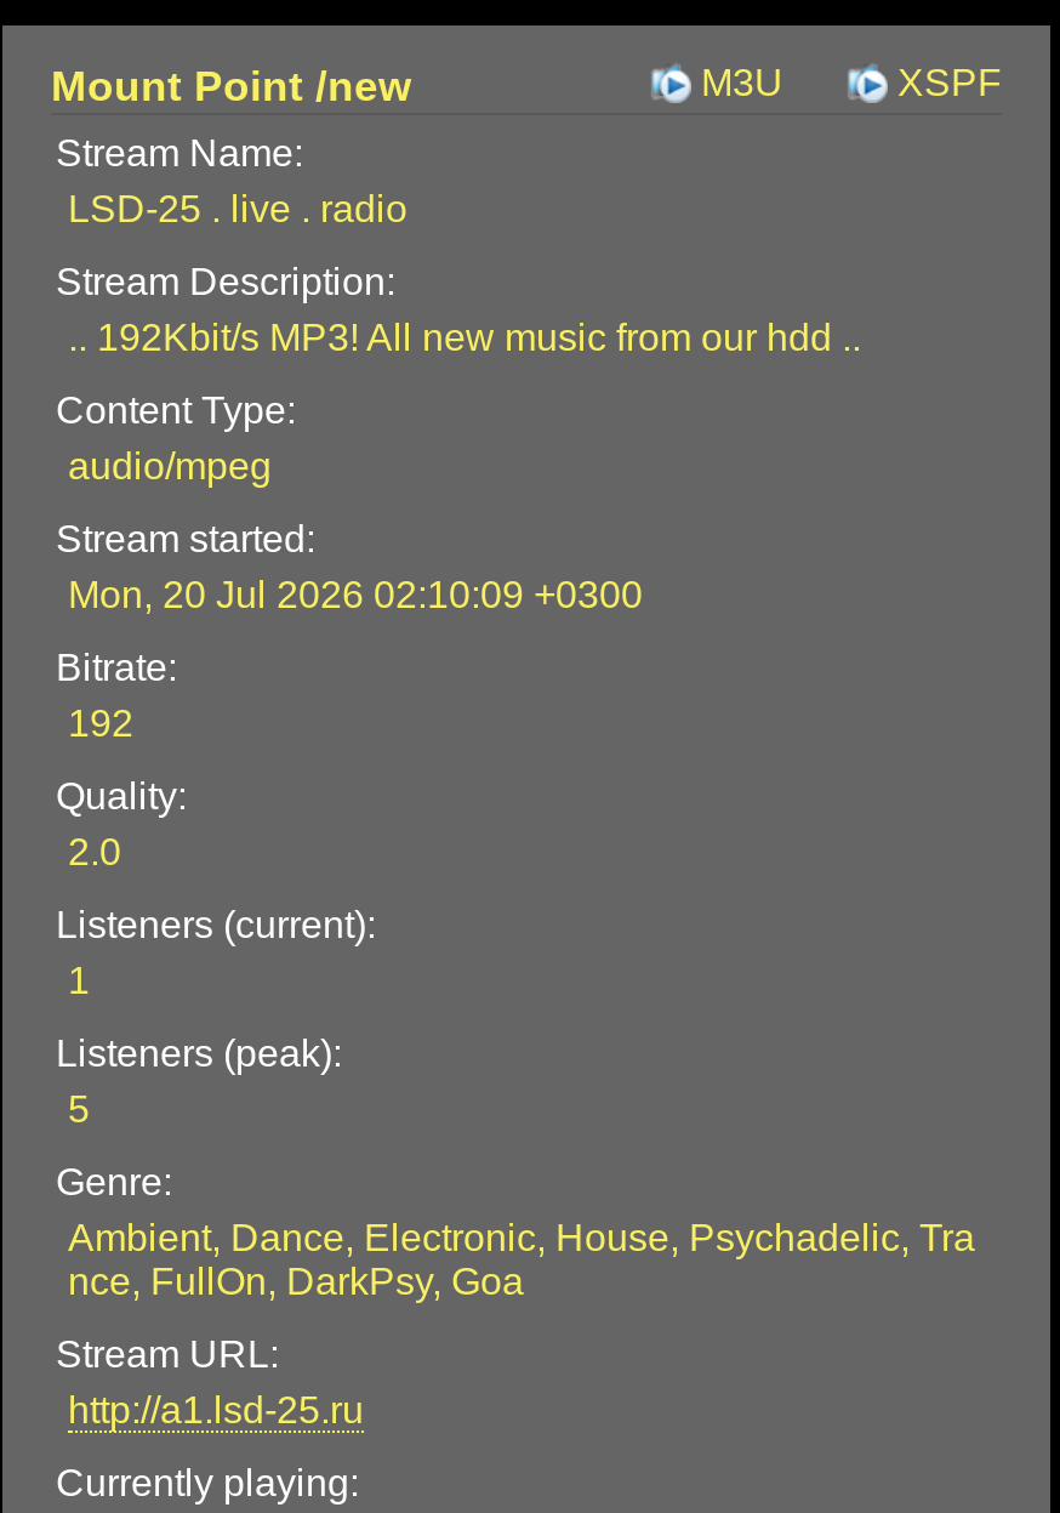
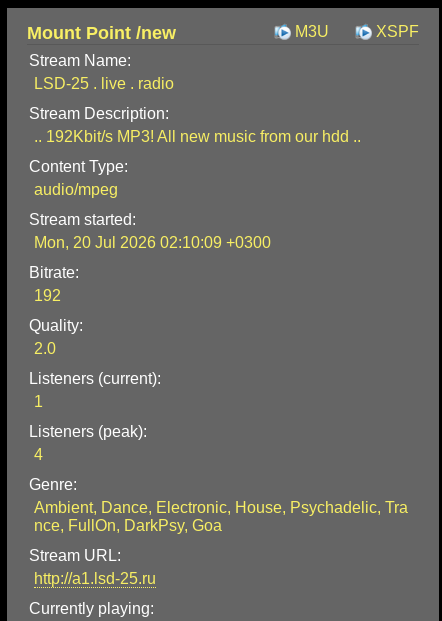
[68,1089,90,1130] 5 -> [34,446,43,463] 4

